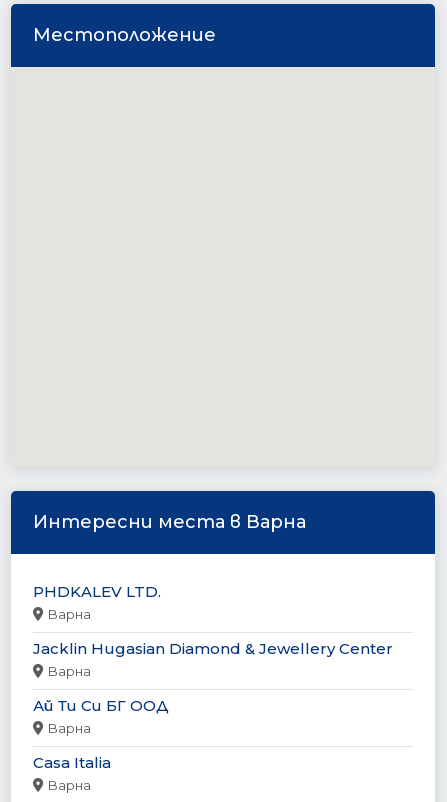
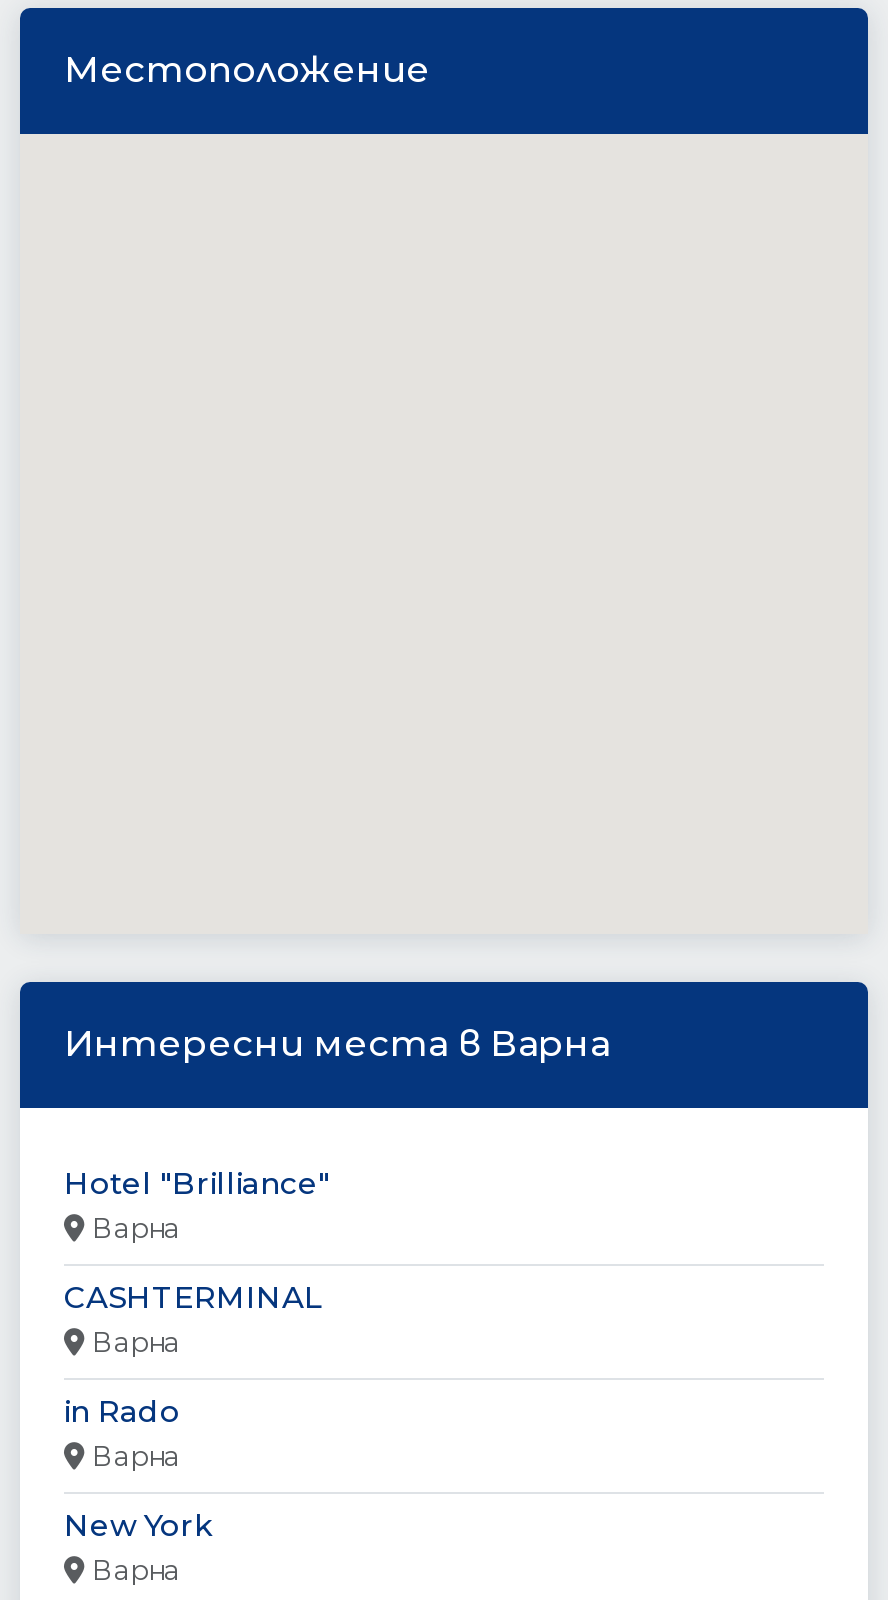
[33,582,161,601] PHDKALEV LTD. -> [64,1164,330,1202] Hotel "Brilliance"
[33,639,393,658] Jacklin Hugasian Diamond & Jewellery Center -> [64,1278,322,1316] CASHTERMINAL
[33,696,169,715] Ай Ти Си БГ ООД -> [64,1392,180,1430] in Rado
[33,753,111,772] Casa Italia -> [64,1506,214,1544] New York

